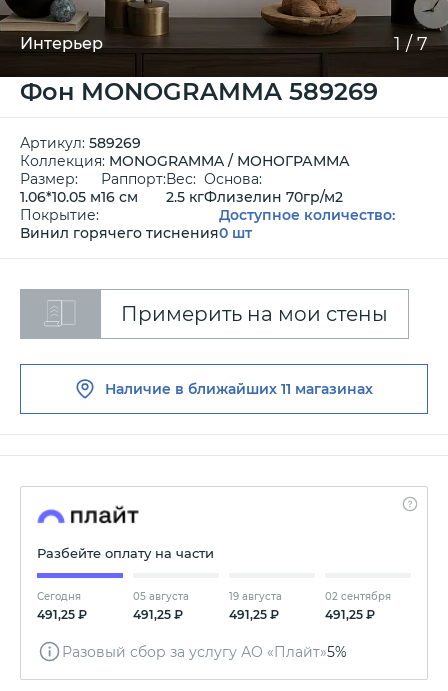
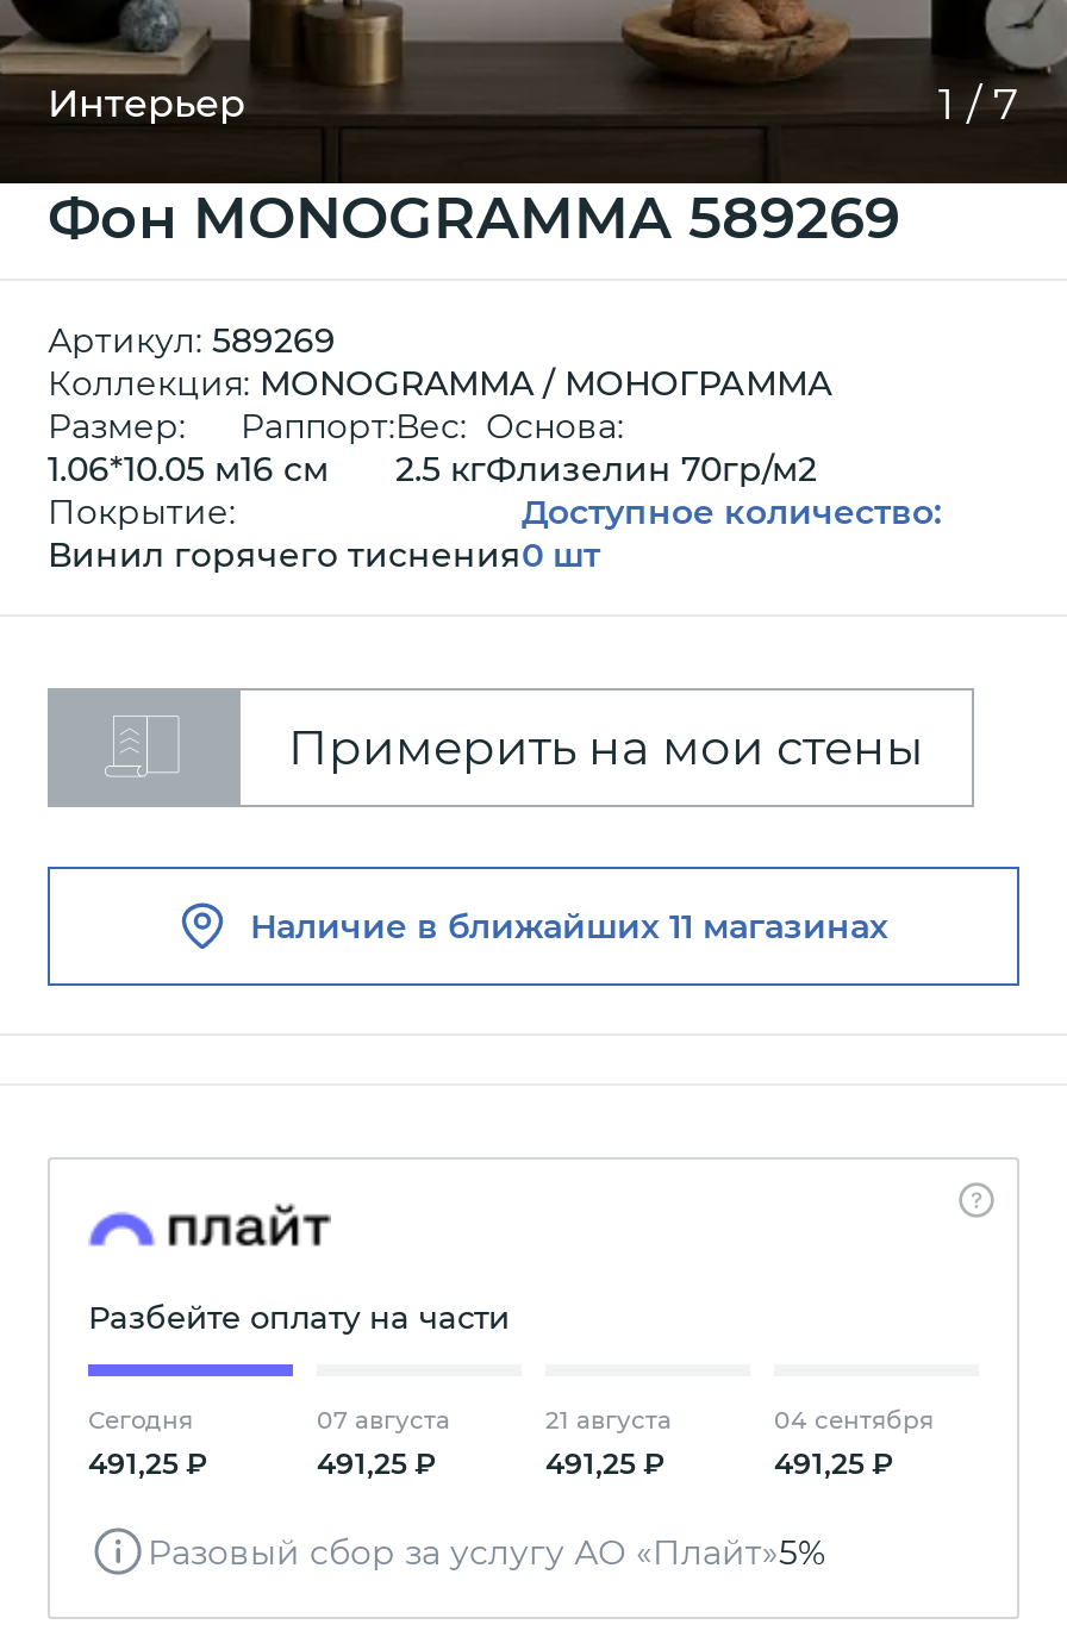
[133,590,189,603] 05 августа -> [317,1405,450,1436] 07 августа
[229,590,282,603] 19 августа -> [545,1405,672,1436] 21 августа
[325,590,391,603] 02 сентября -> [774,1405,934,1436] 04 сентября

